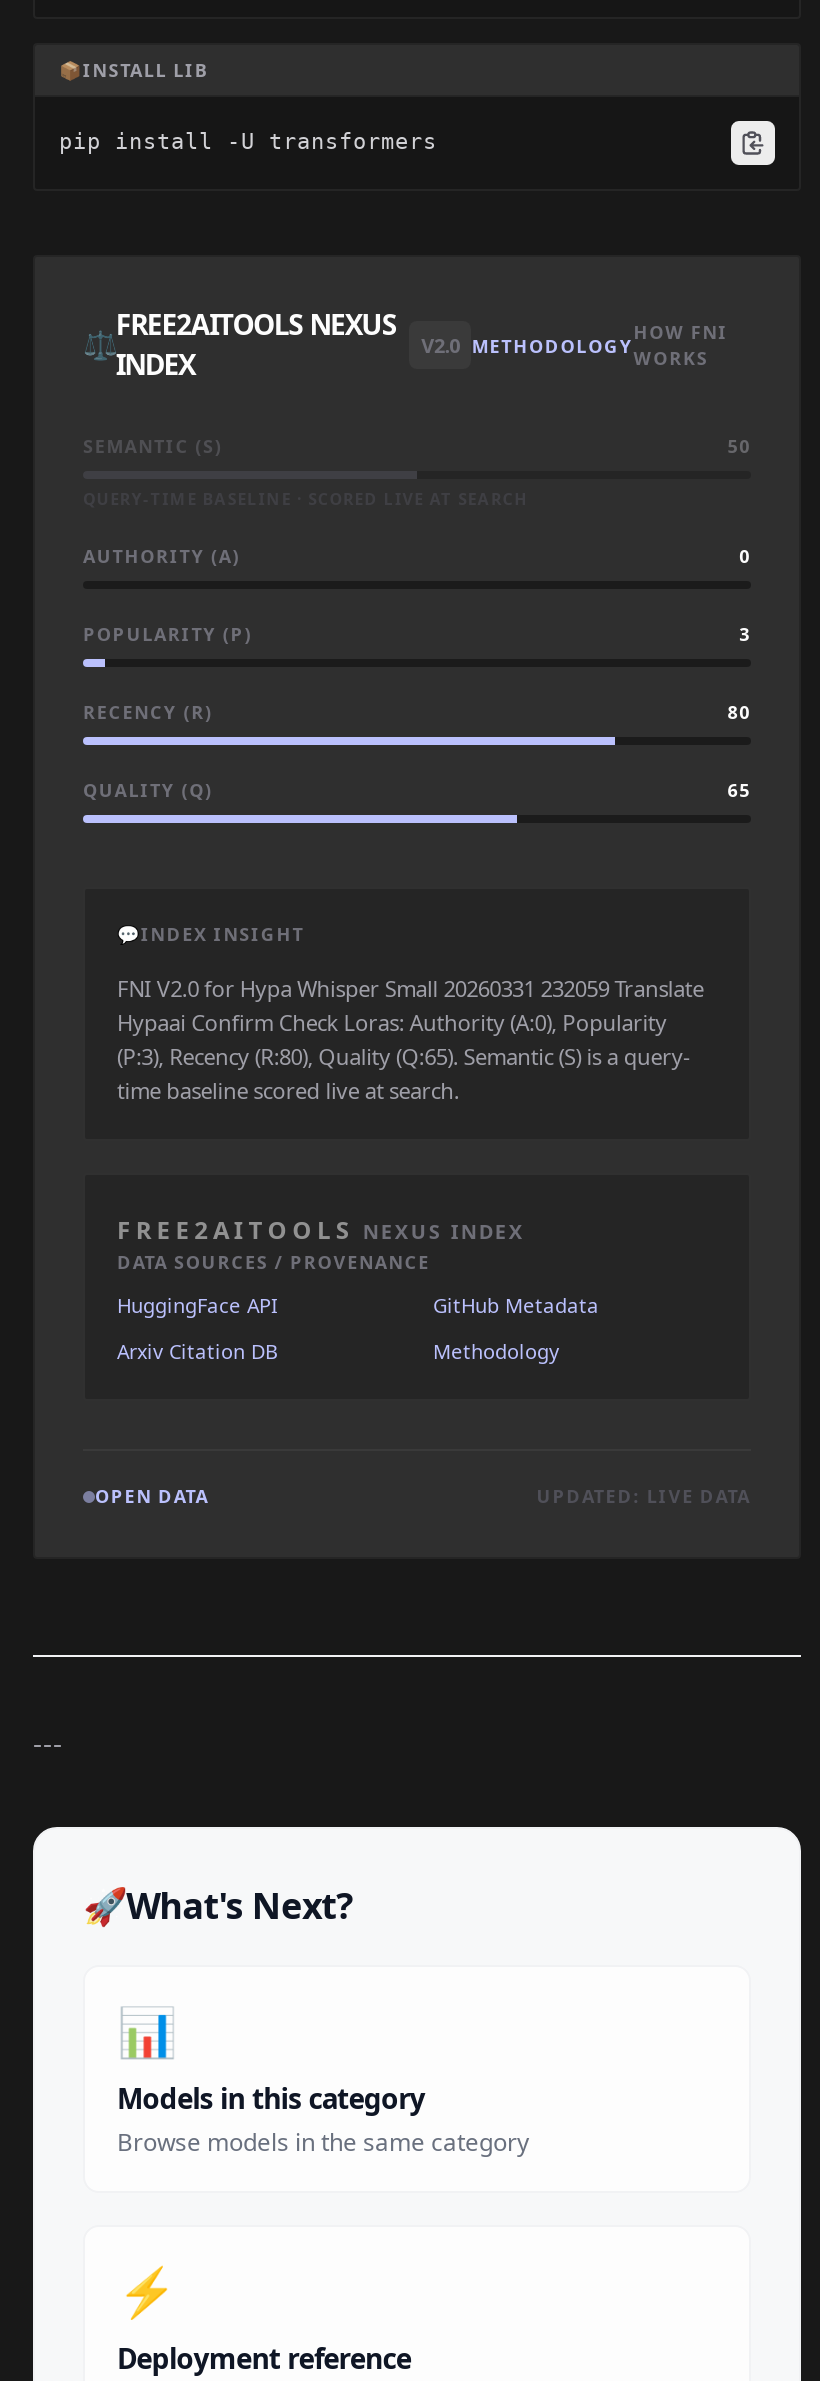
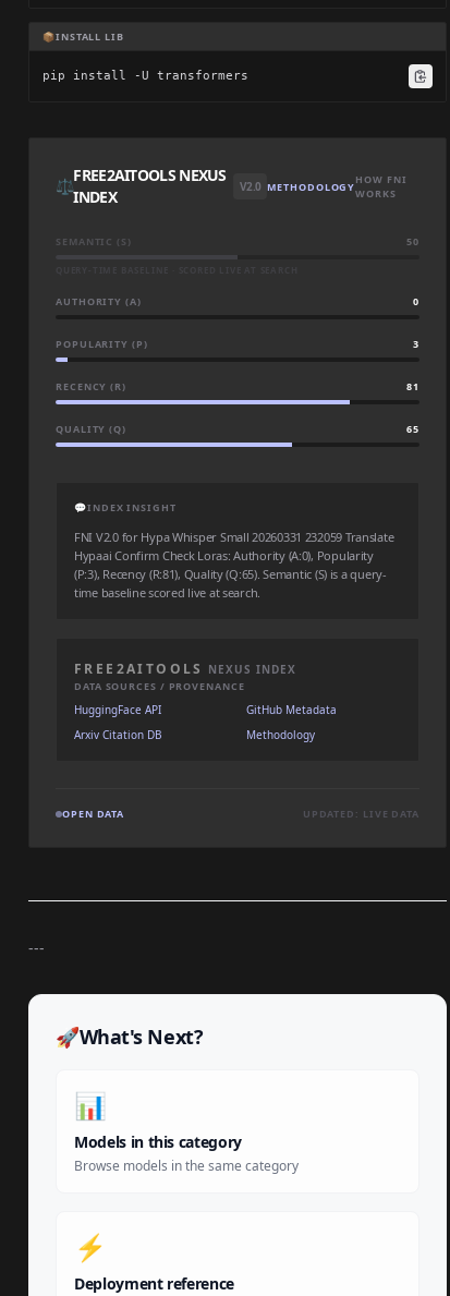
[727,699,751,725] 80 -> [407,379,419,393] 81
[117,1041,690,1071] (P:3), Recency (R:80), Quality (Q:65). Semantic (S) is a query- -> [74,566,386,582] (P:3), Recency (R:81), Quality (Q:65). Semantic (S) is a query-

